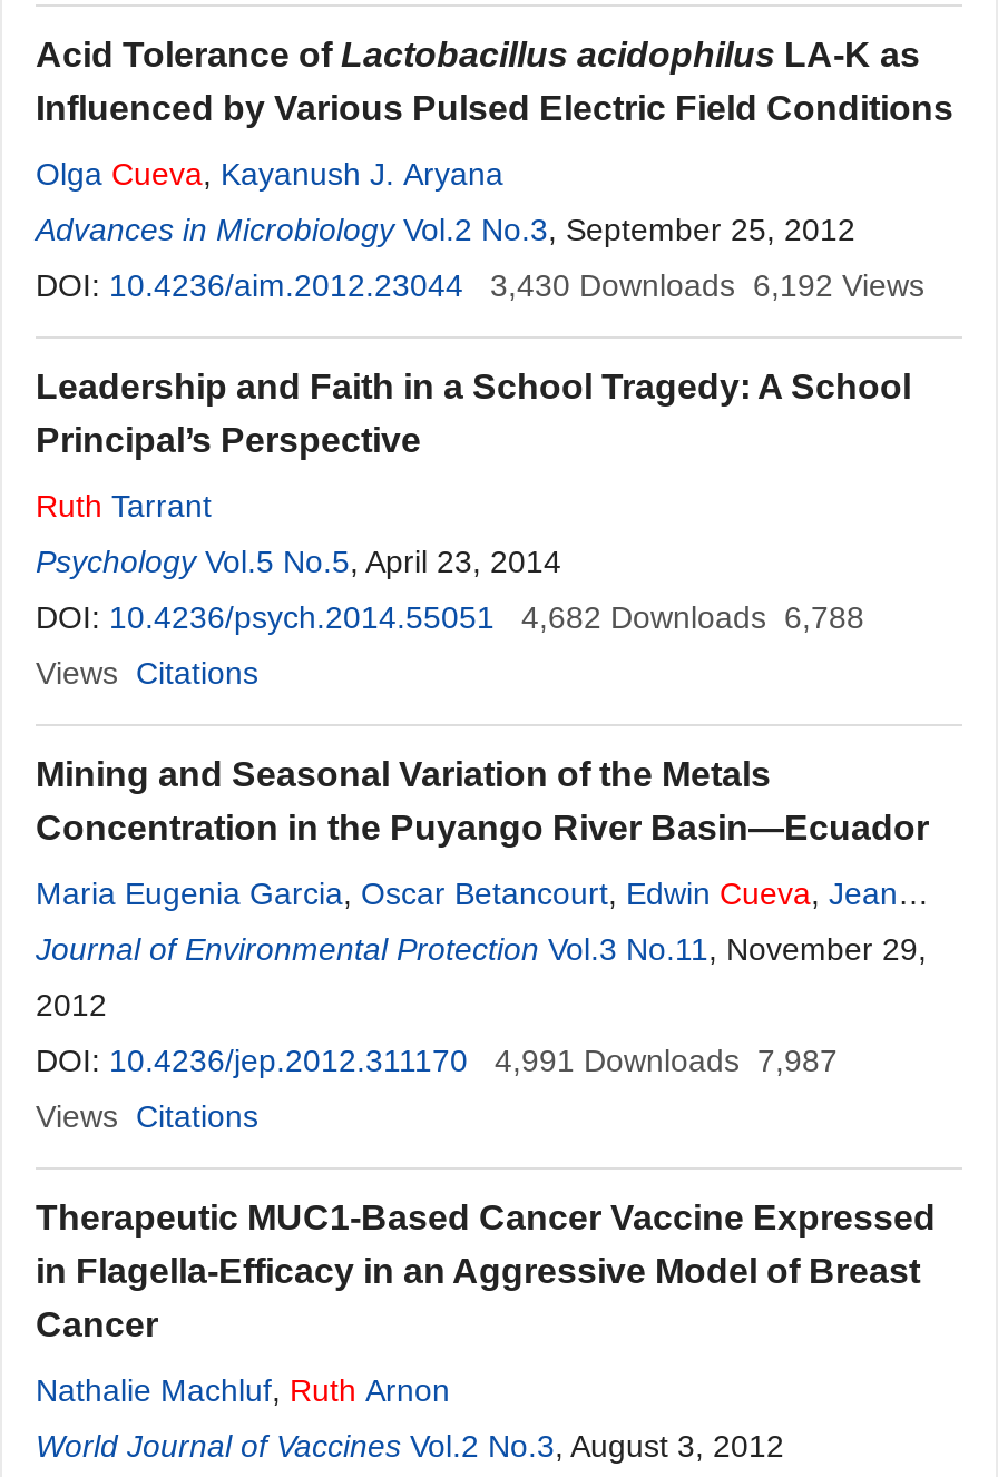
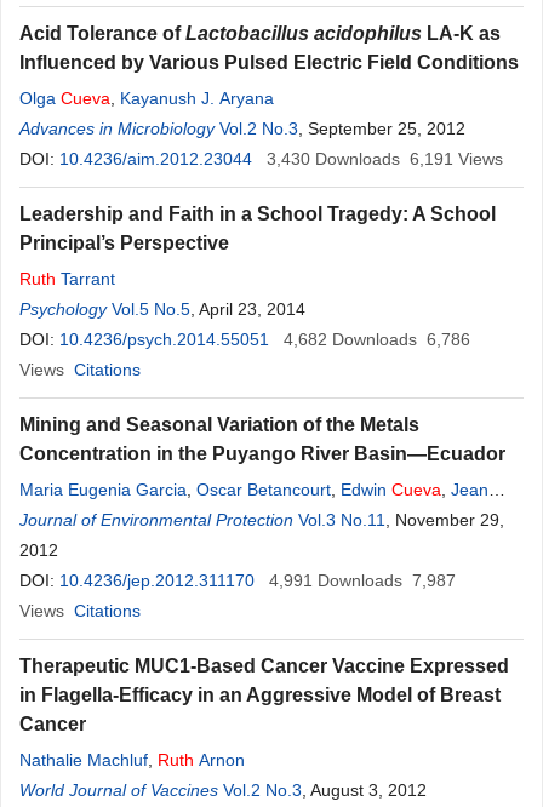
[490,267,924,303] 3,430 Downloads 6,192 Views -> [267,149,503,168] 3,430 Downloads 6,191 Views
[36,599,864,635] DOI: 10.4236/psych.2014.55051 4,682 Downloads 6,788 -> [19,330,470,349] DOI: 10.4236/psych.2014.55051 4,682 Downloads 6,786

